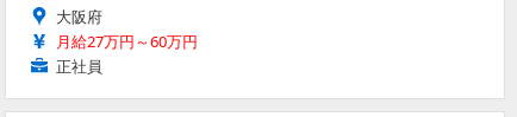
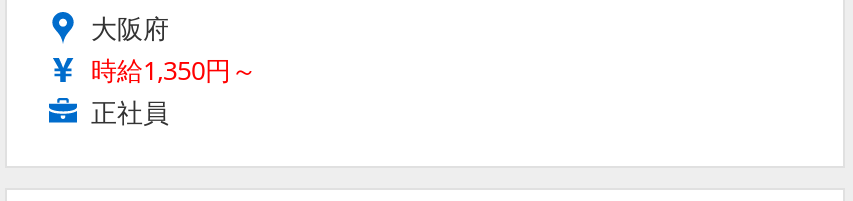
[56,31,198,52] 月給27万円～60万円 -> [91,53,257,89] 時給1,350円～

